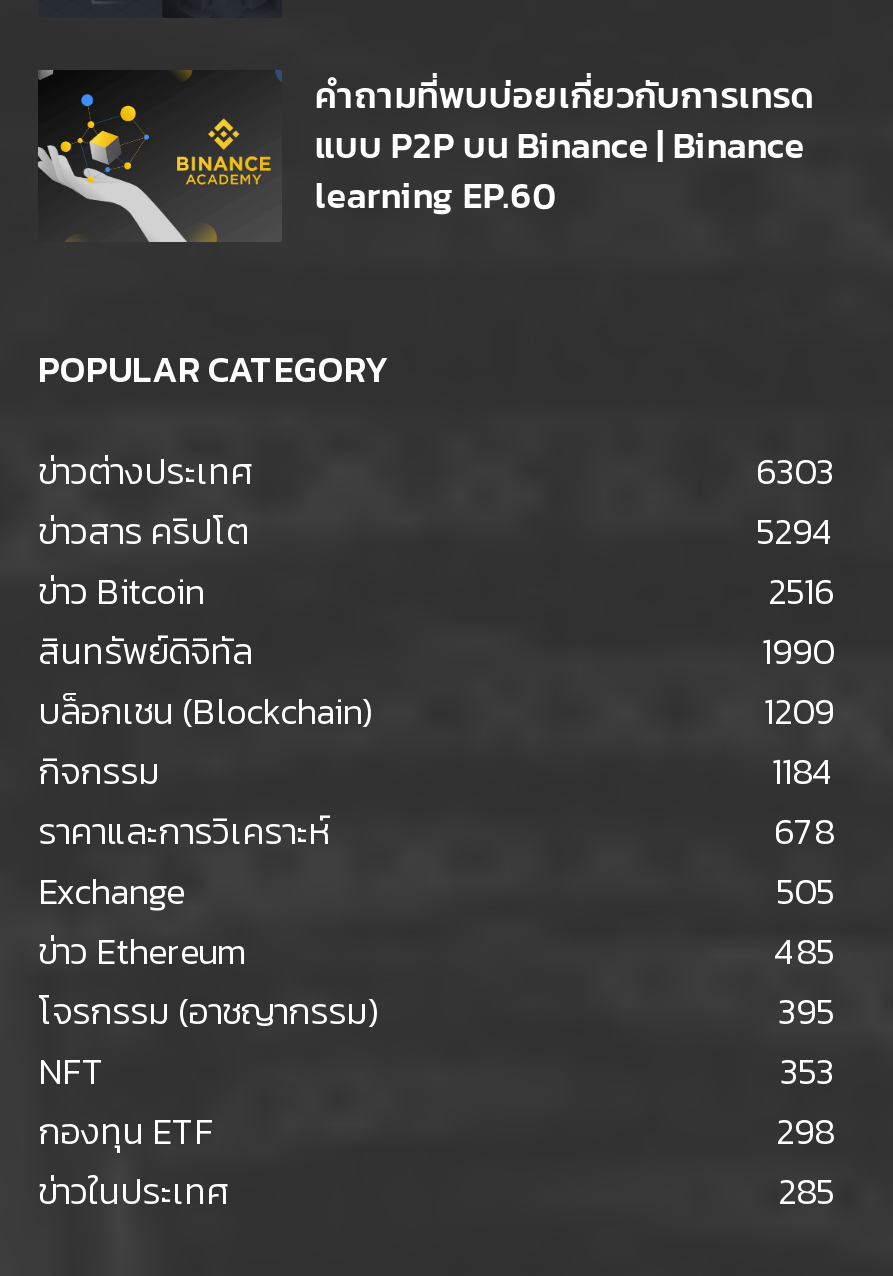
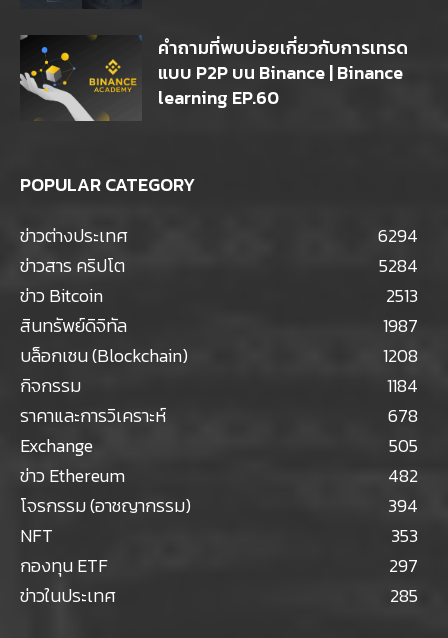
[756,443,834,497] 6303 -> [378,222,418,249] 6294
[756,503,834,557] 5294 -> [379,252,418,279] 5284
[768,563,834,617] 2516 -> [386,282,418,309] 2513
[762,623,834,677] 1990 -> [383,312,418,339] 1987
[764,683,834,737] 1209 -> [383,342,418,369] 1208
[774,923,834,977] 485 -> [388,462,418,489] 482
[778,983,834,1037] 395 -> [388,492,418,519] 394
[776,1103,834,1157] 298 -> [389,552,418,579] 297

